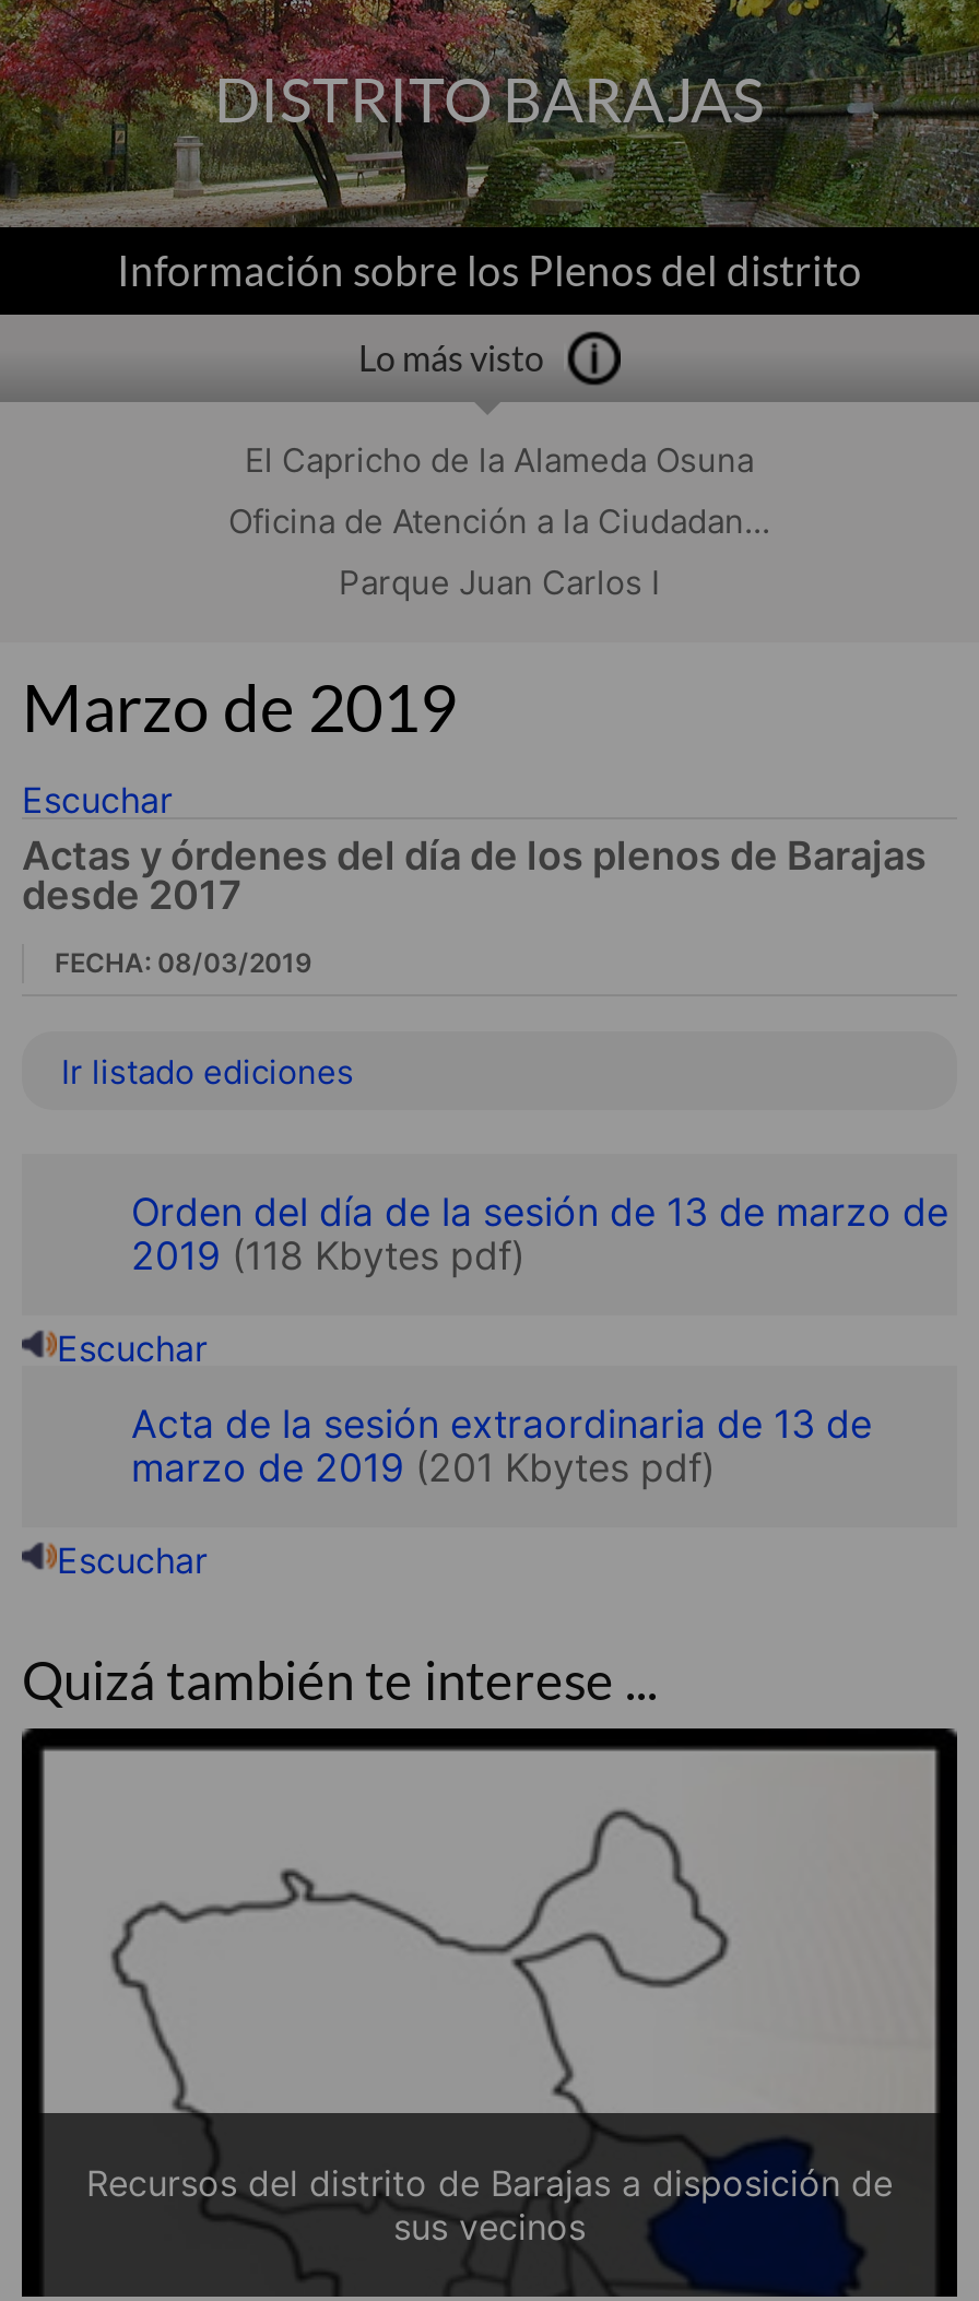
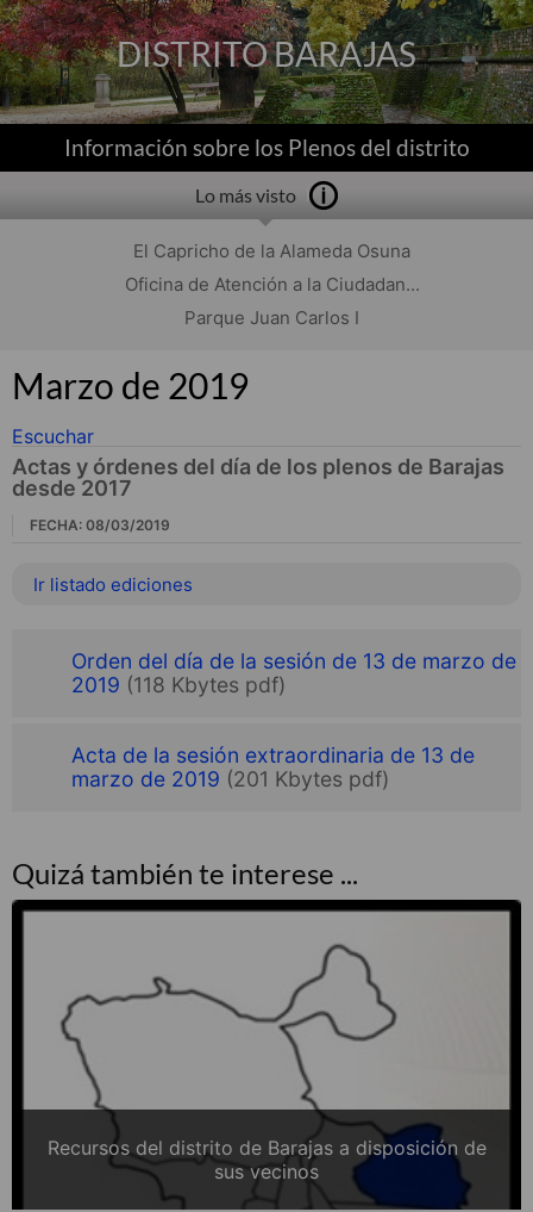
[57,1327,208,1371] Escuchar -> none
[57,1539,208,1583] Escuchar -> none

